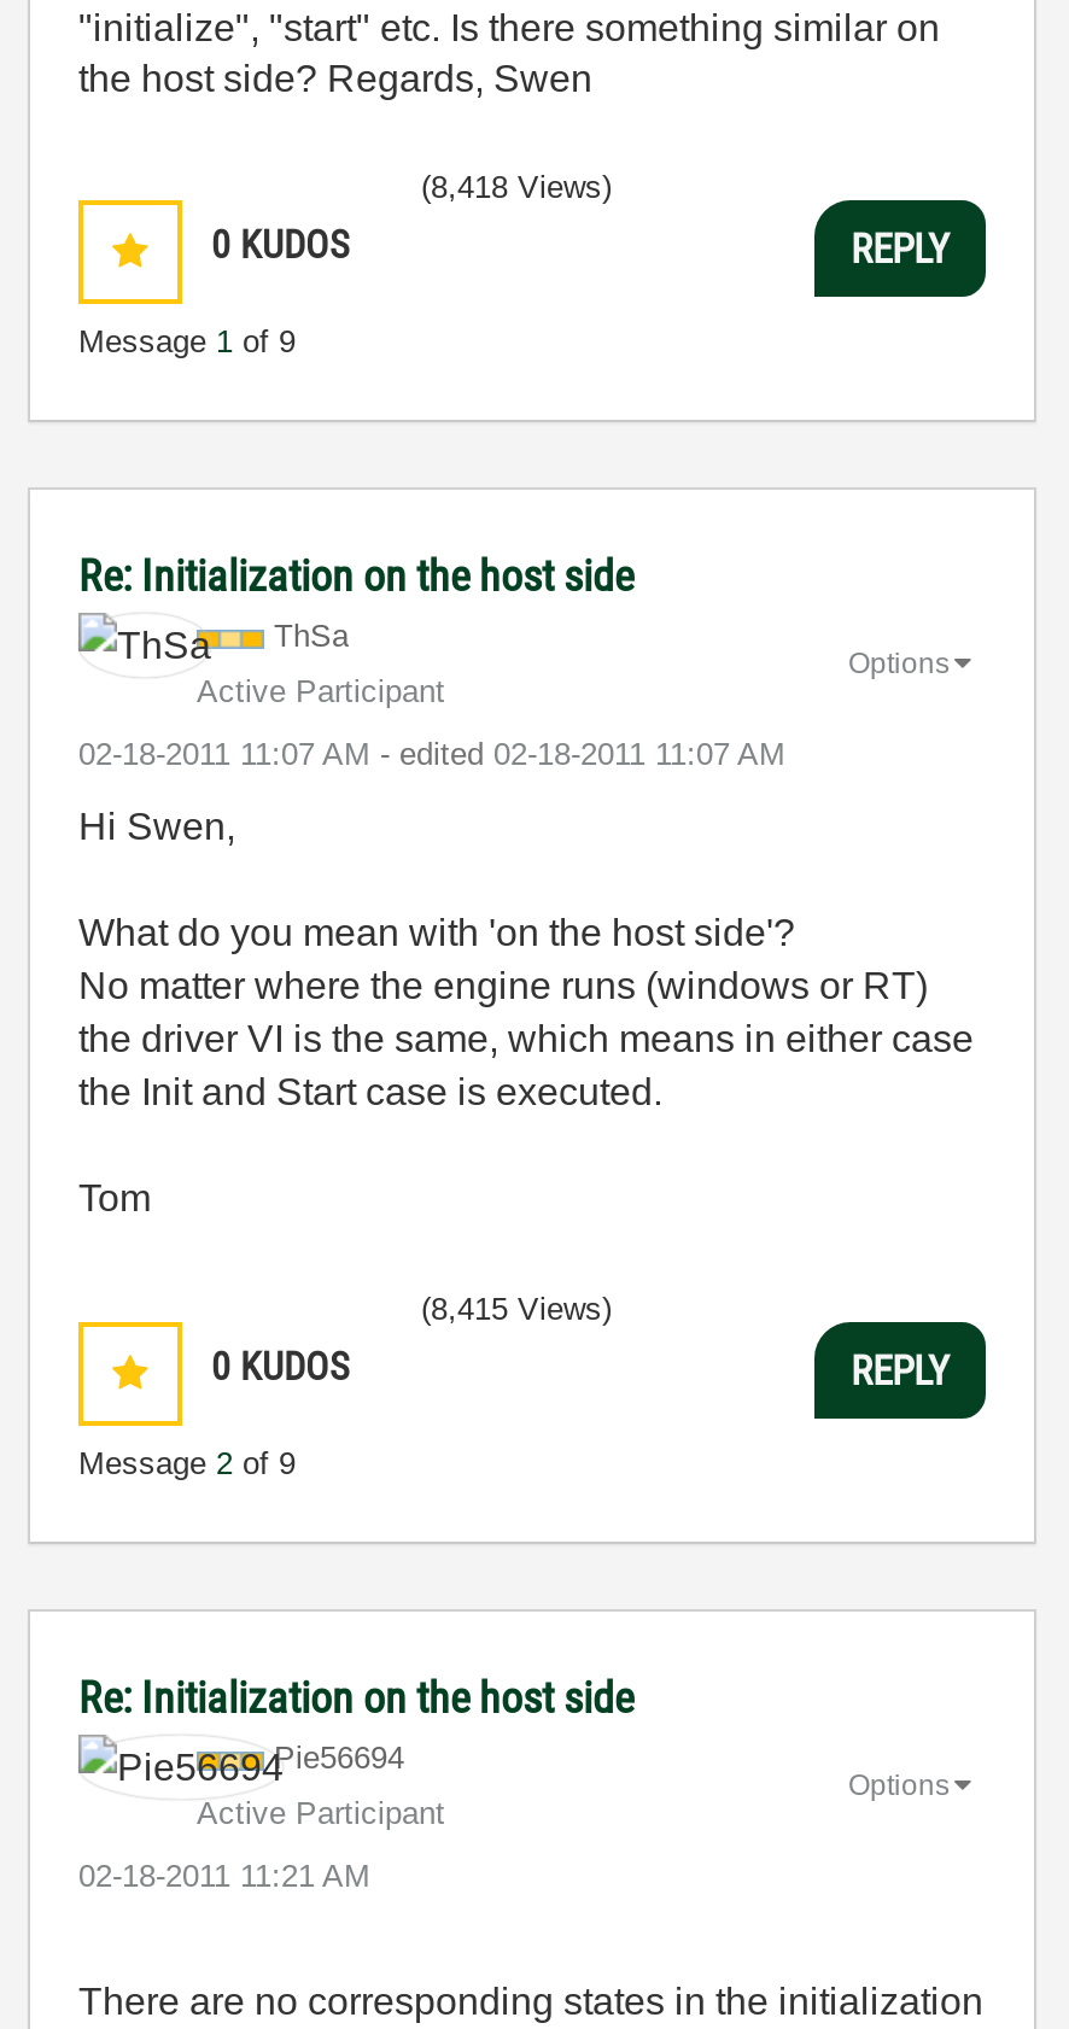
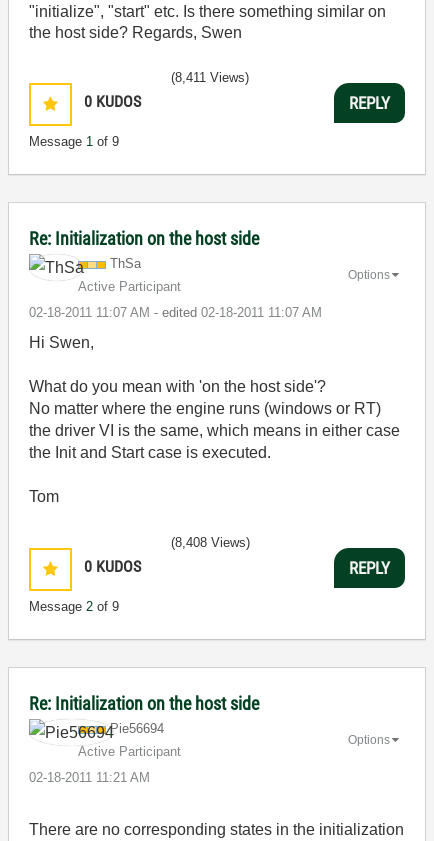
[421,169,612,205] (8,418 Views) -> [171,70,249,85] (8,411 Views)
[421,1291,612,1327] (8,415 Views) -> [171,535,250,550] (8,408 Views)

